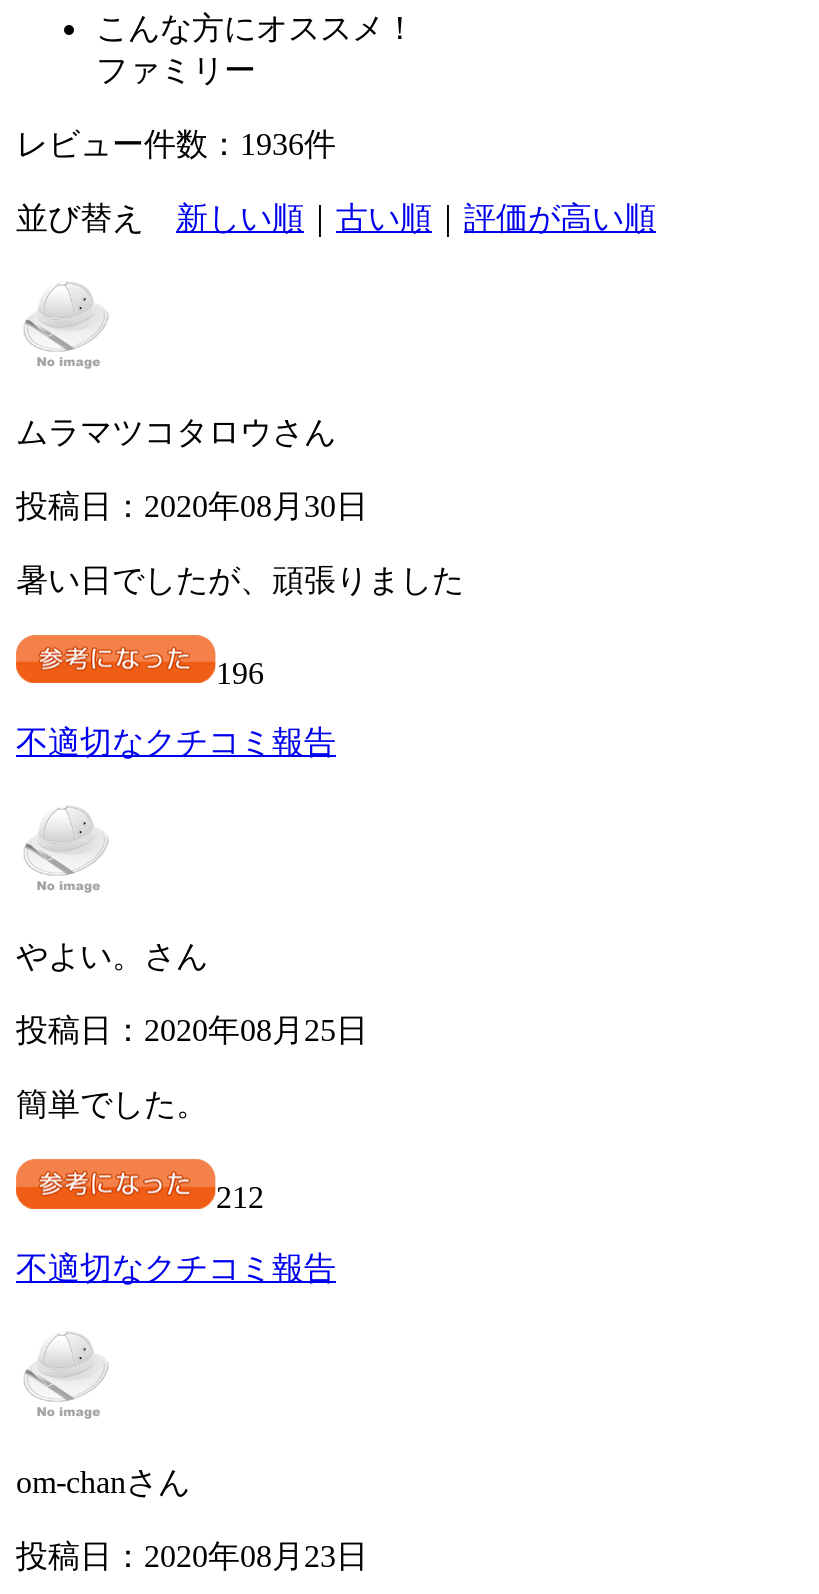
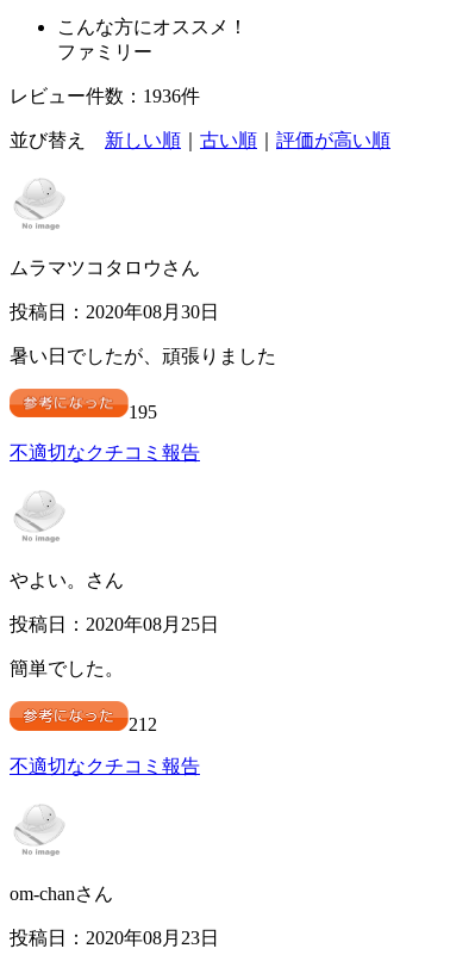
[216,655,264,689] 196 -> [129,401,157,421] 195

